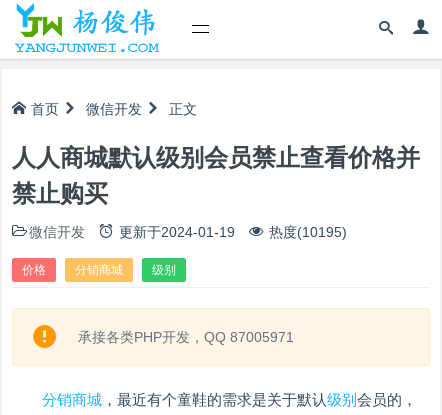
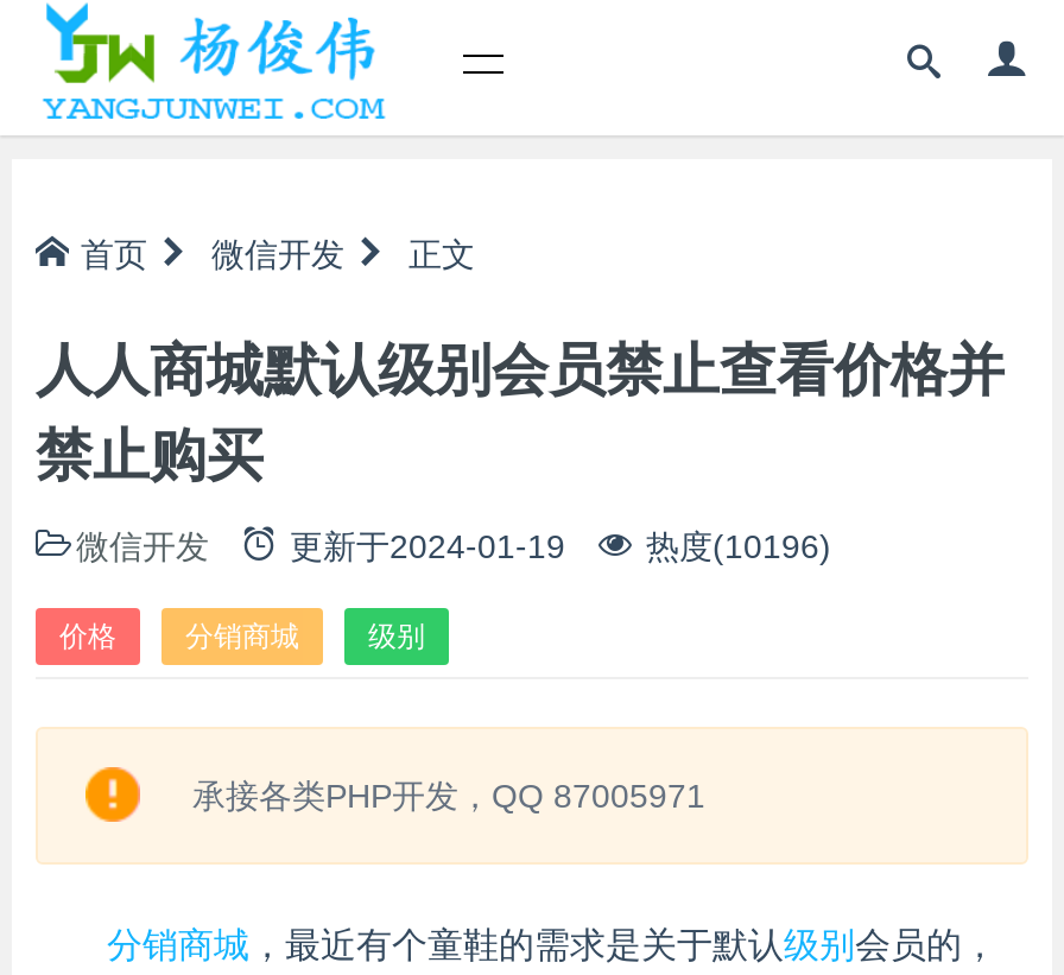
[119,224,347,240] 更新于2024-01-19 热度(10195) -> [290,527,831,565] 更新于2024-01-19 热度(10196)

